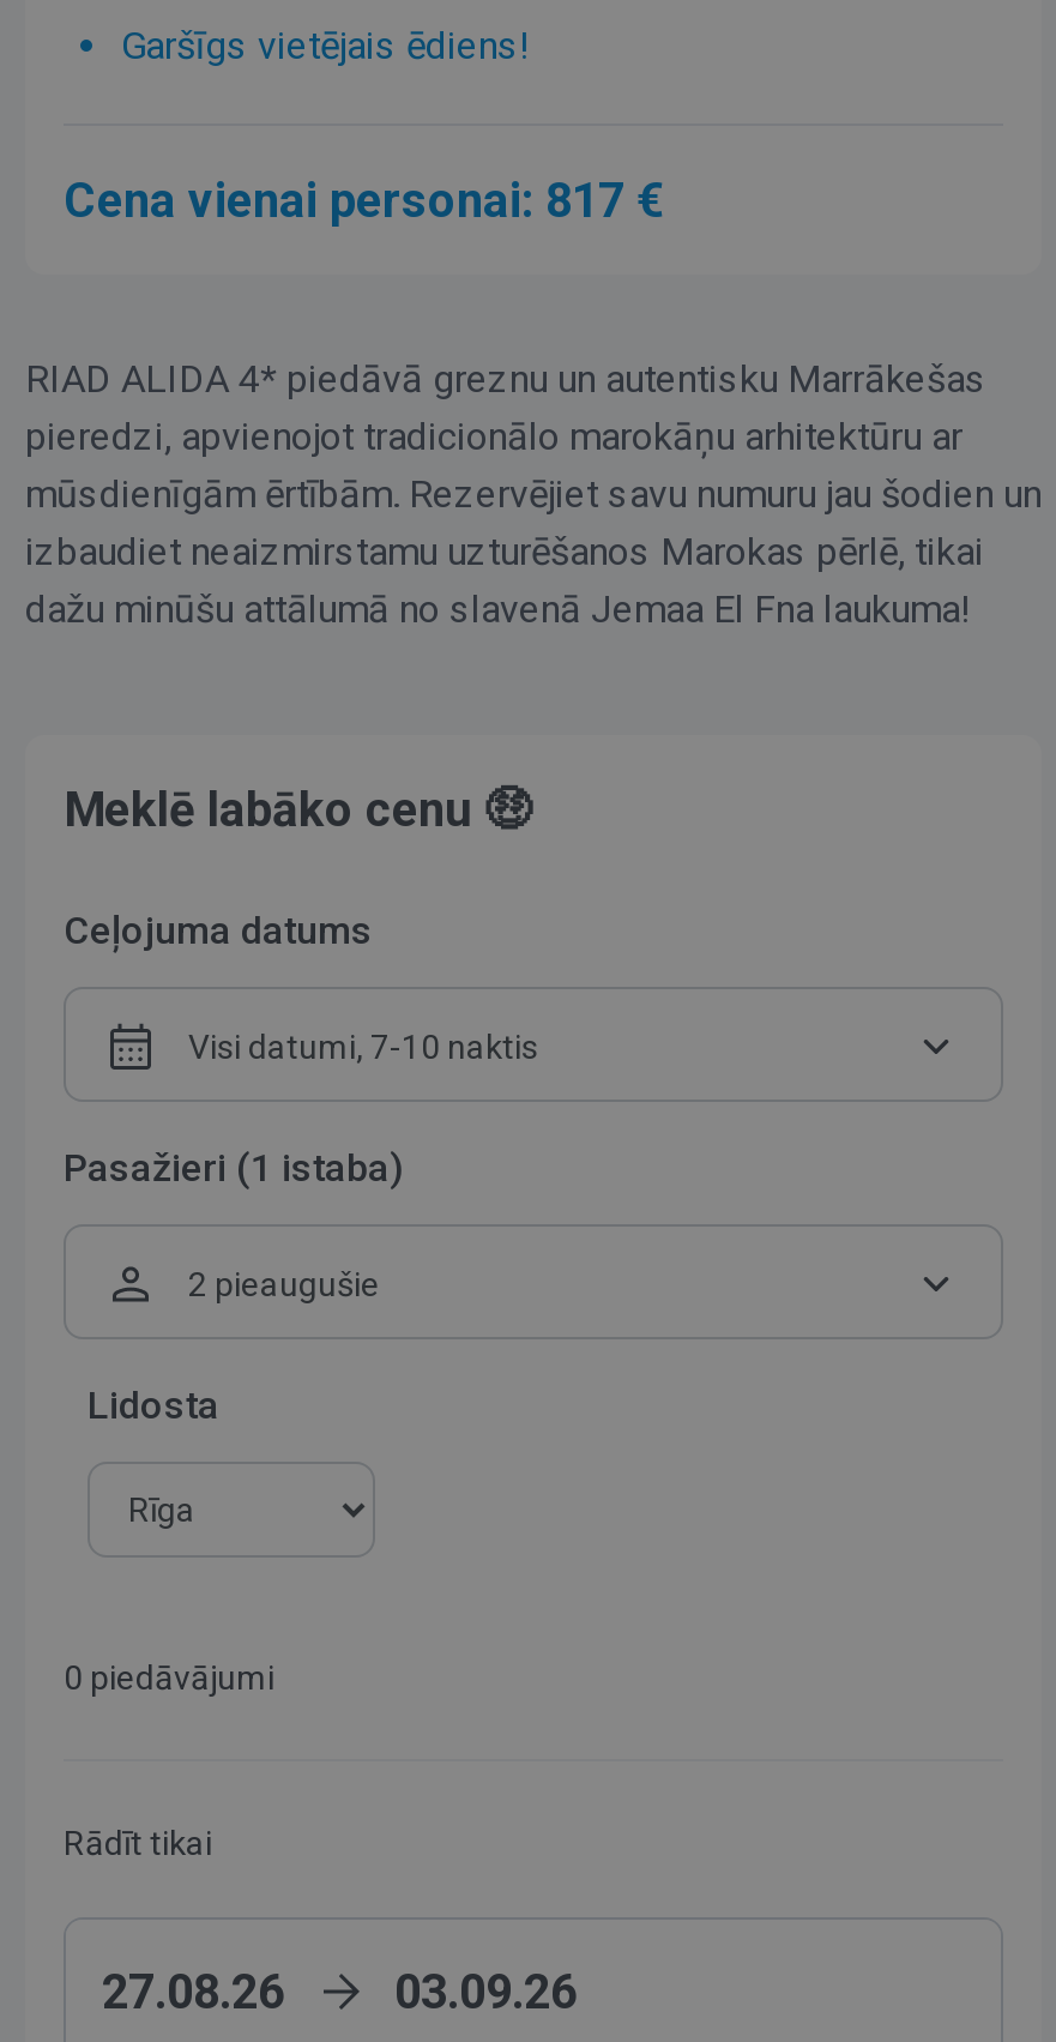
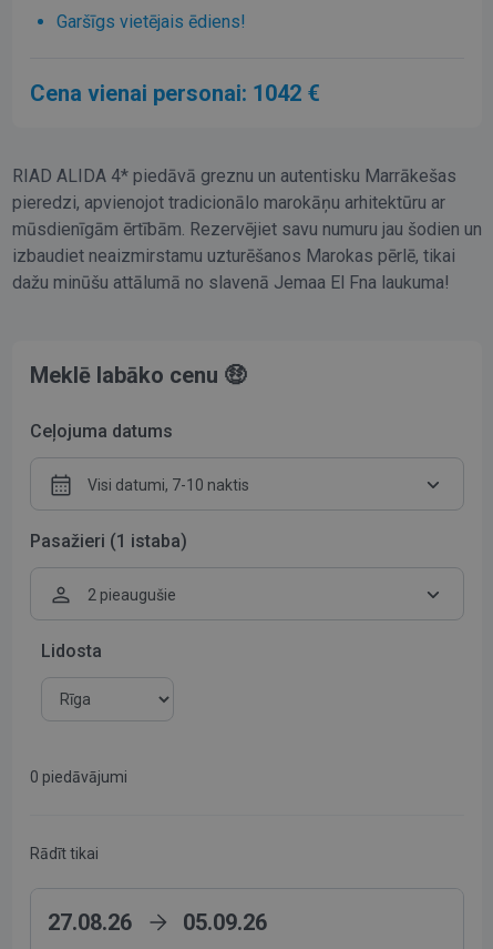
[64,172,665,230] Cena vienai personai: 817 € -> [30,80,320,107] Cena vienai personai: 1042 €
[102,1963,577,2021] 27.08.26 03.09.26 -> [48,909,267,936] 27.08.26 05.09.26

